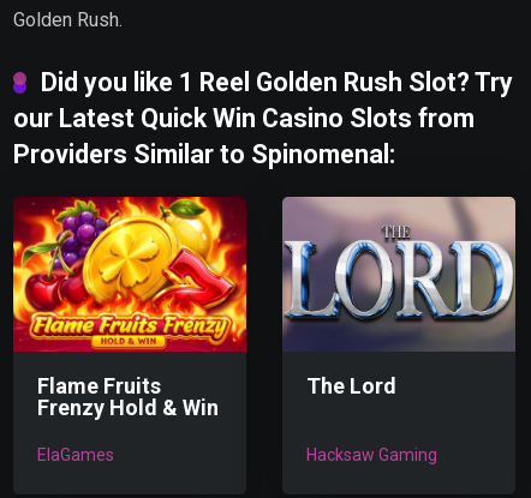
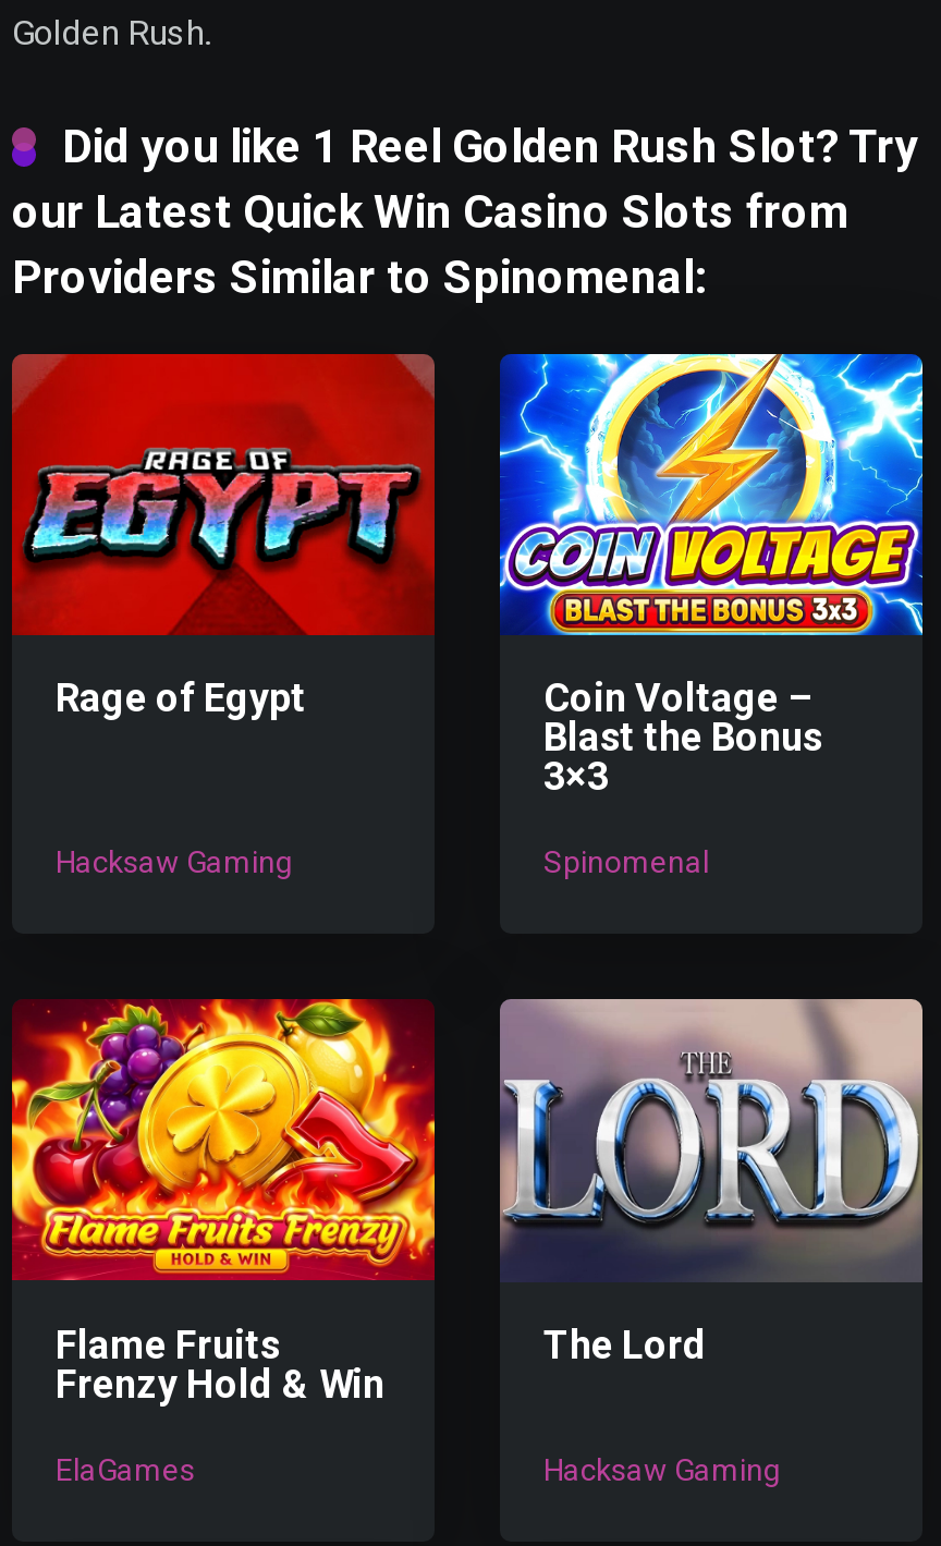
none -> [10,352,437,720] [image] | Rage of Egypt
none -> [56,845,293,880] Hacksaw Gaming
none -> [498,352,925,880] [image] | Coin Voltage – | Blast the Bonus | 3×3 | Spinomenal

